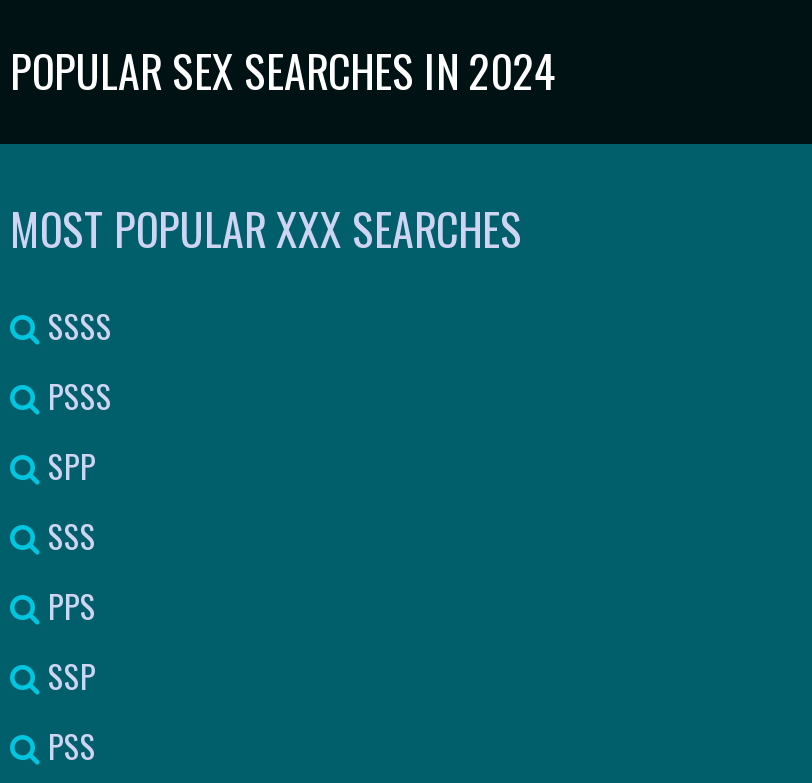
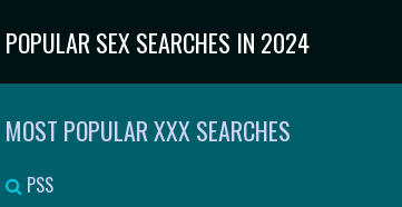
[40,302,112,700] SSSS | PSSS | SPP | SSS | PPS | SSP -> none

